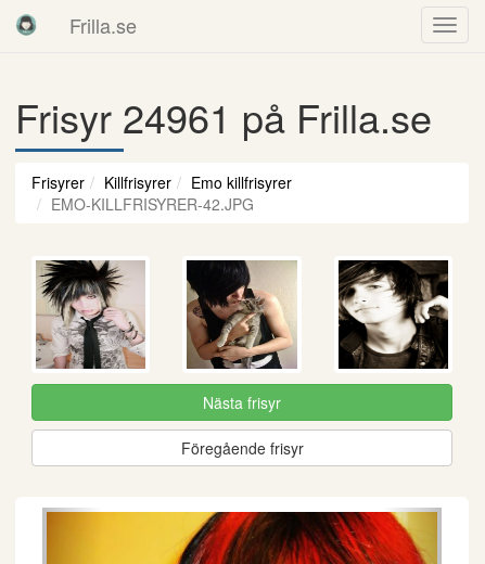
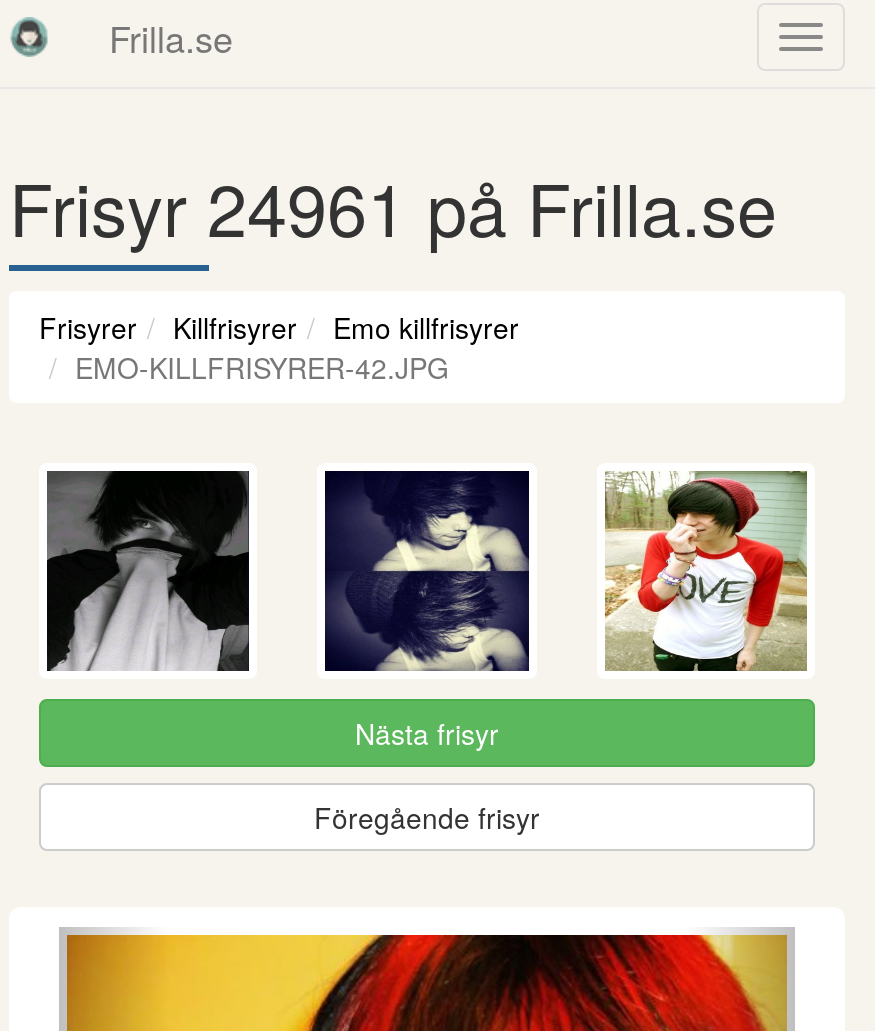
[35,259,146,370] [image] -> [45,469,251,673] [image]
[186,260,297,370] [image] -> [323,469,531,673] [image]
[337,259,449,370] [image] -> [603,469,809,673] [image]

